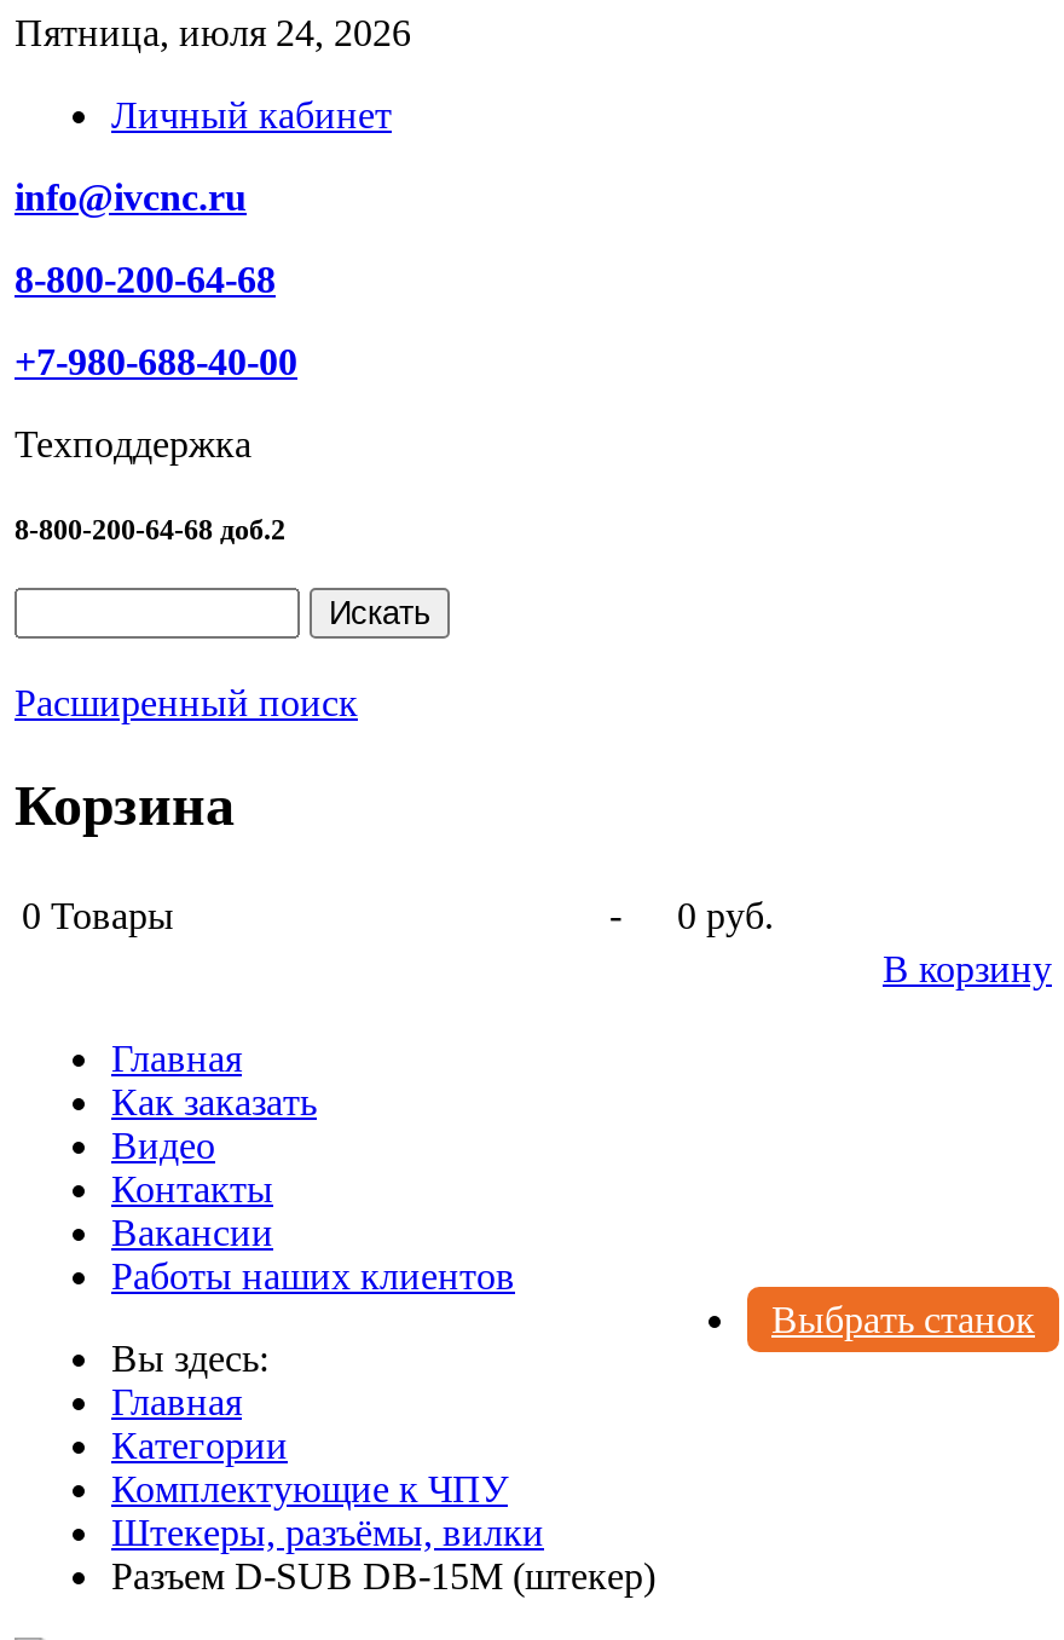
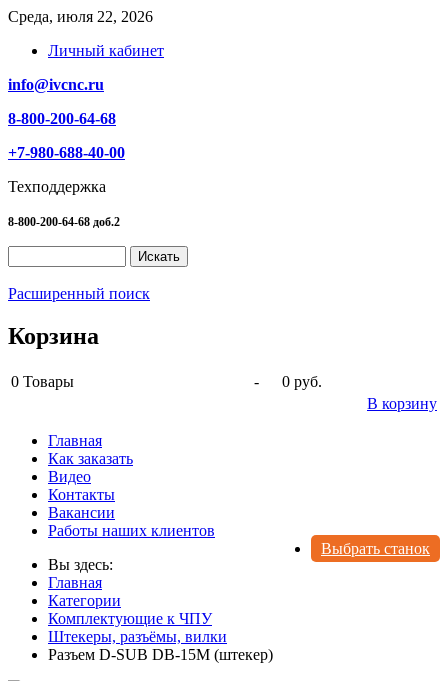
[15,12,411,53] Пятница, июля 24, 2026 -> [8,8,153,25] Среда, июля 22, 2026

